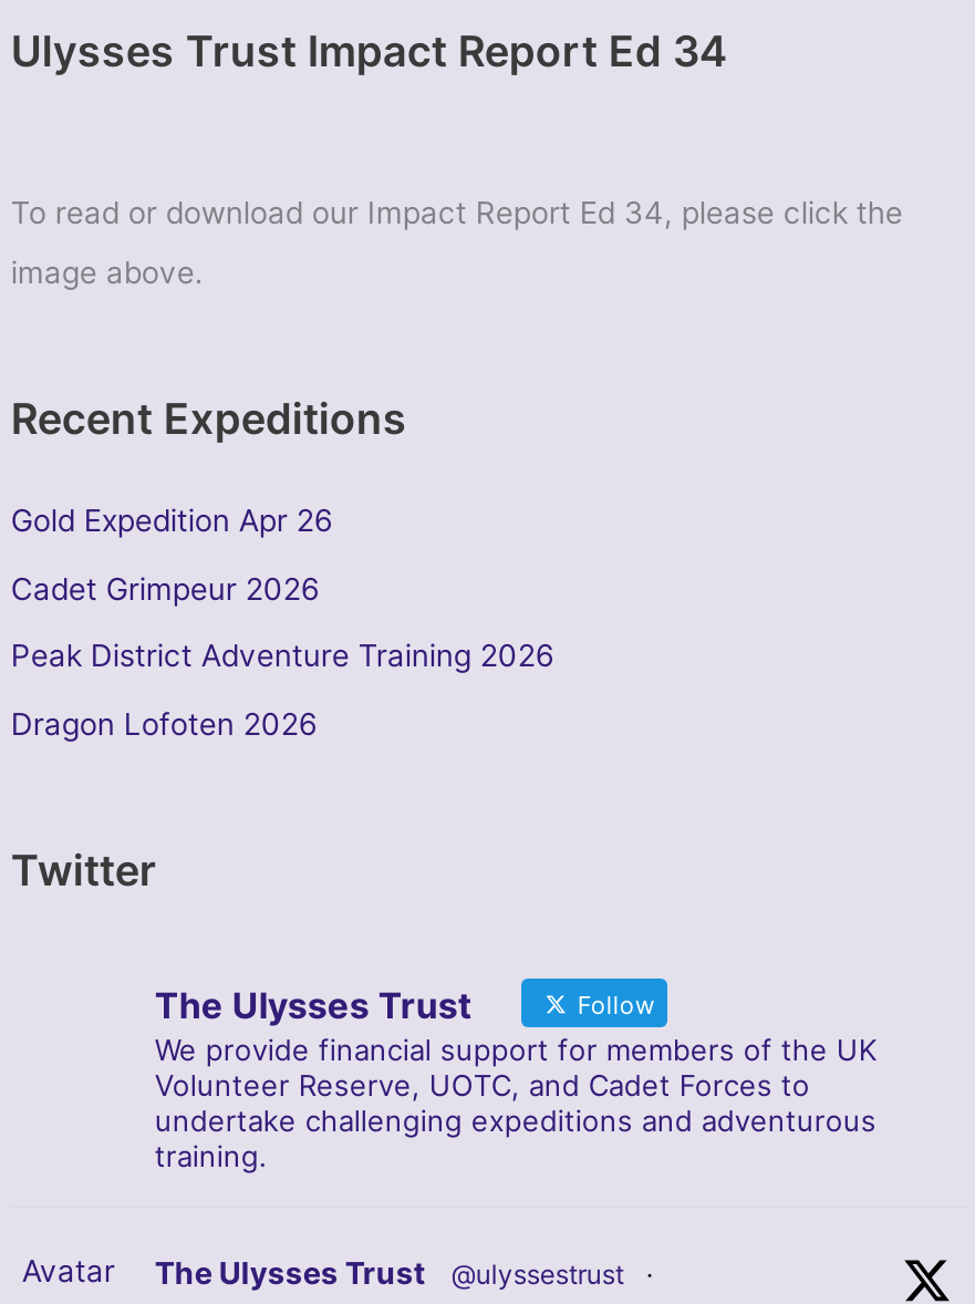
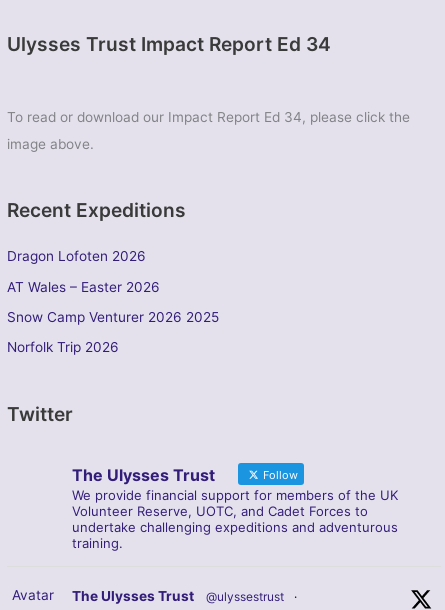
[11,504,555,674] Gold Expedition Apr 26 | Cadet Grimpeur 2026 | Peak District Adventure Training 2026 -> none
moved [11,706,319,741] -> [7,248,146,264]: Dragon Lofoten 2026
none -> [7,279,219,355] AT Wales – Easter 2026 | Snow Camp Venturer 2026 2025 | Norfolk Trip 2026

